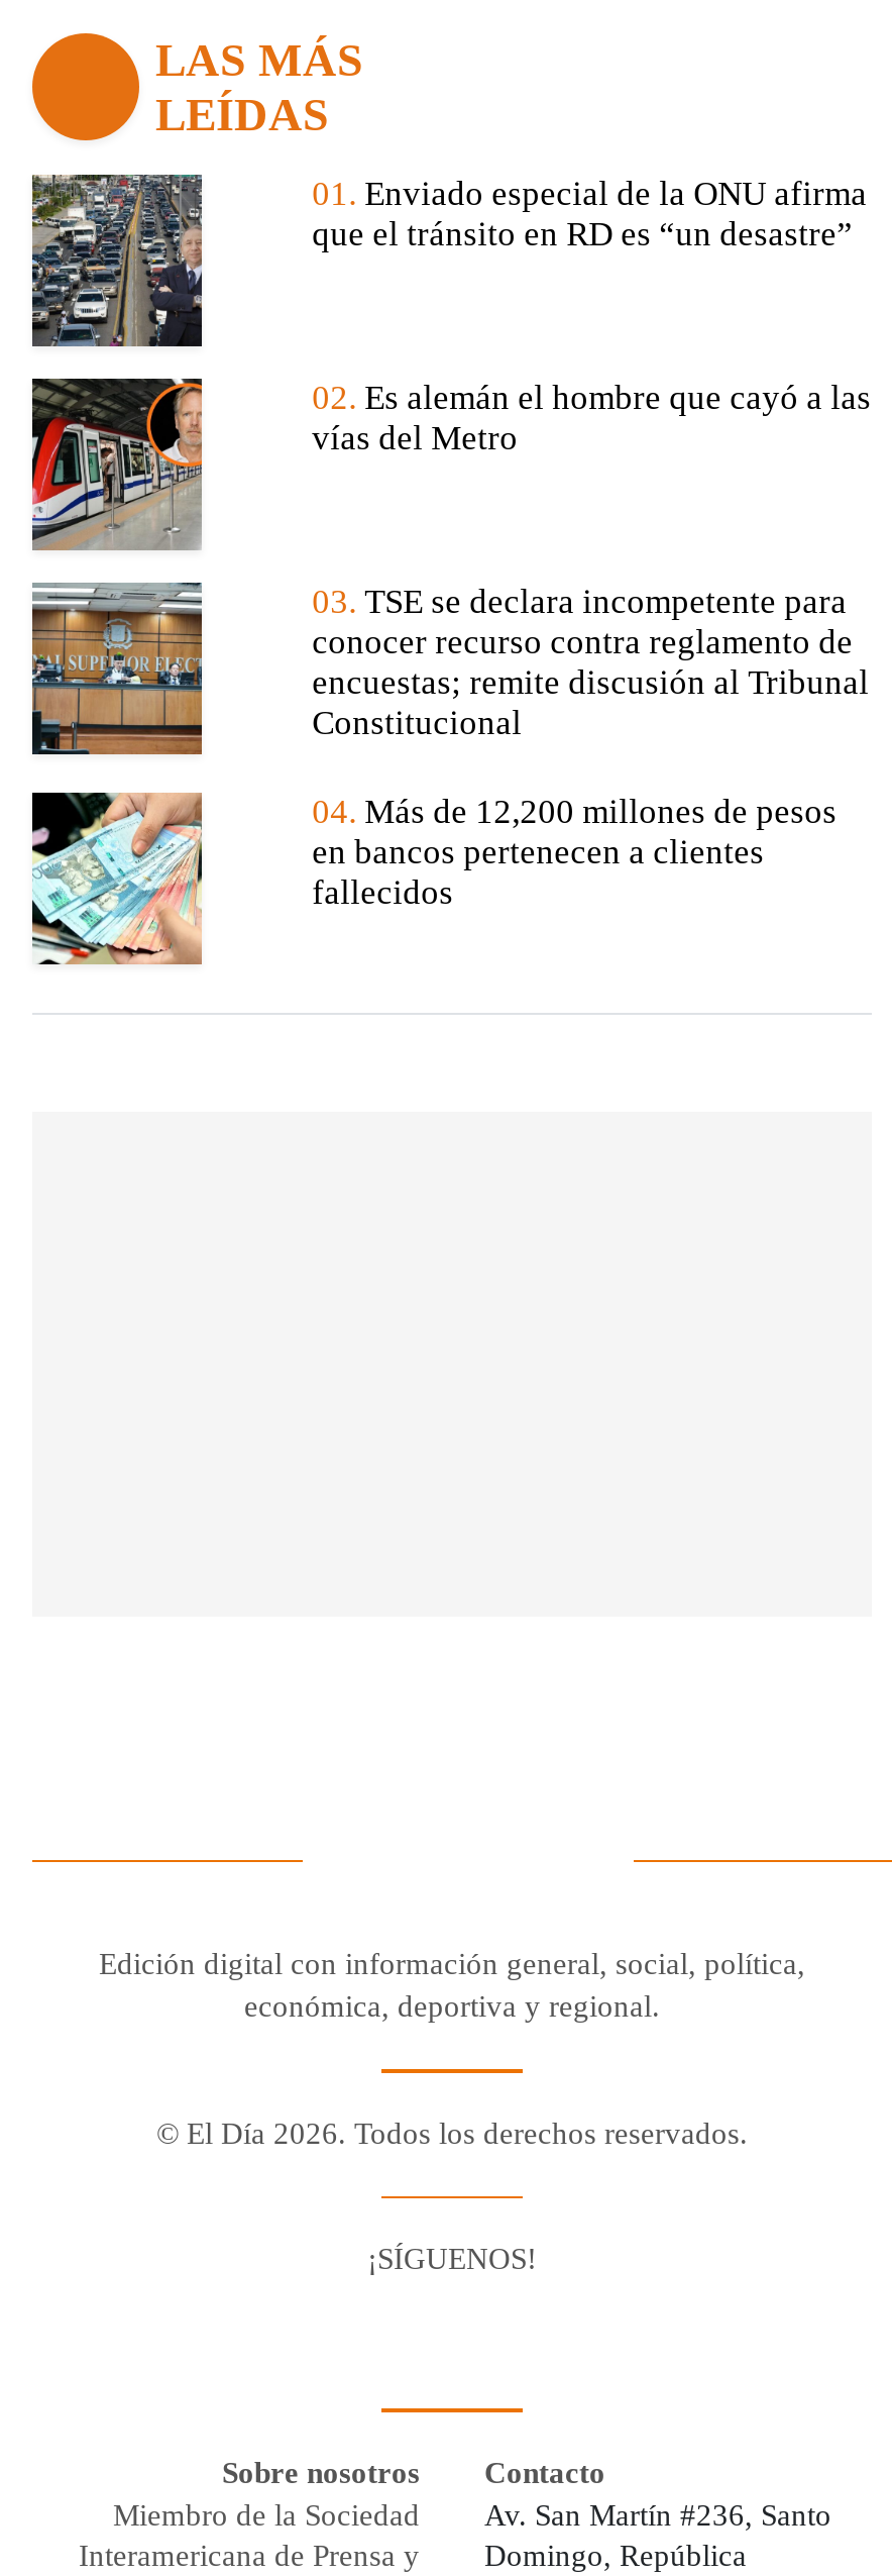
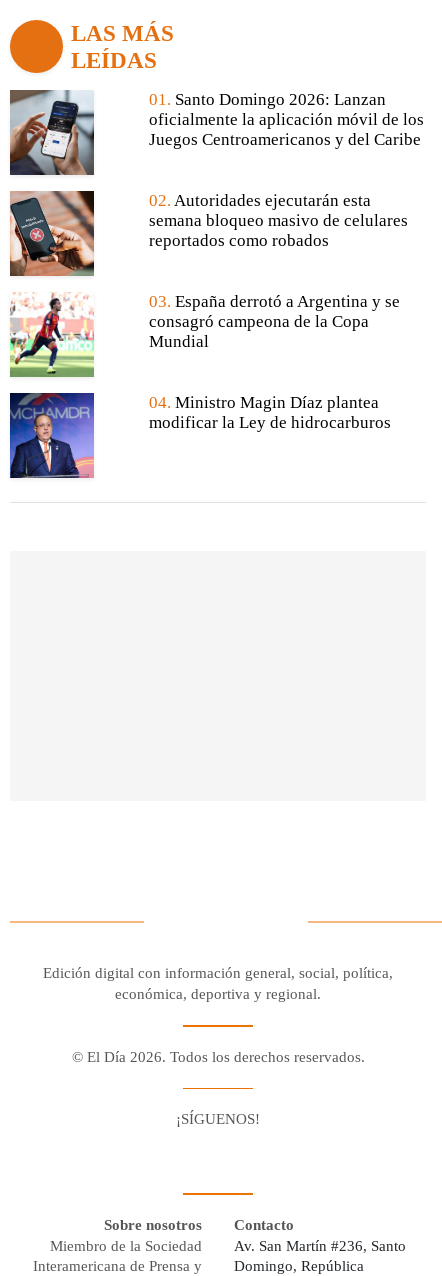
[30,173,204,348] [image] -> [10,90,94,176] [image]
[312,175,867,253] 01. Enviado especial de la ONU afirma | que el tránsito en RD es “un desastre” -> [149,90,424,149] 01. Santo Domingo 2026: Lanzan | oficialmente la aplicación móvil de los | Juegos Centroamericanos y del Caribe
[30,377,204,550] [image] -> [10,190,95,276] [image]
[312,379,871,457] 02. Es alemán el hombre que cayó a las | vías del Metro -> [149,191,408,250] 02. Autoridades ejecutarán esta | semana bloqueo masivo de celulares | reportados como robados
[30,581,204,756] [image] -> [9,292,95,378] [image]
[312,583,869,742] 03. TSE se declara incompetente para | conocer recurso contra reglamento de | encuestas; remite discusión al Tribunal | Constitucional -> [149,292,400,351] 03. España derrotó a Argentina y se | consagró campeona de la Copa | Mundial
[30,791,204,966] [image] -> [9,392,95,479] [image]
[312,793,837,912] 04. Más de 12,200 millones de pesos | en bancos pertenecen a clientes | fallecidos -> [149,393,391,432] 04. Ministro Magin Díaz plantea | modificar la Ley de hidrocarburos

